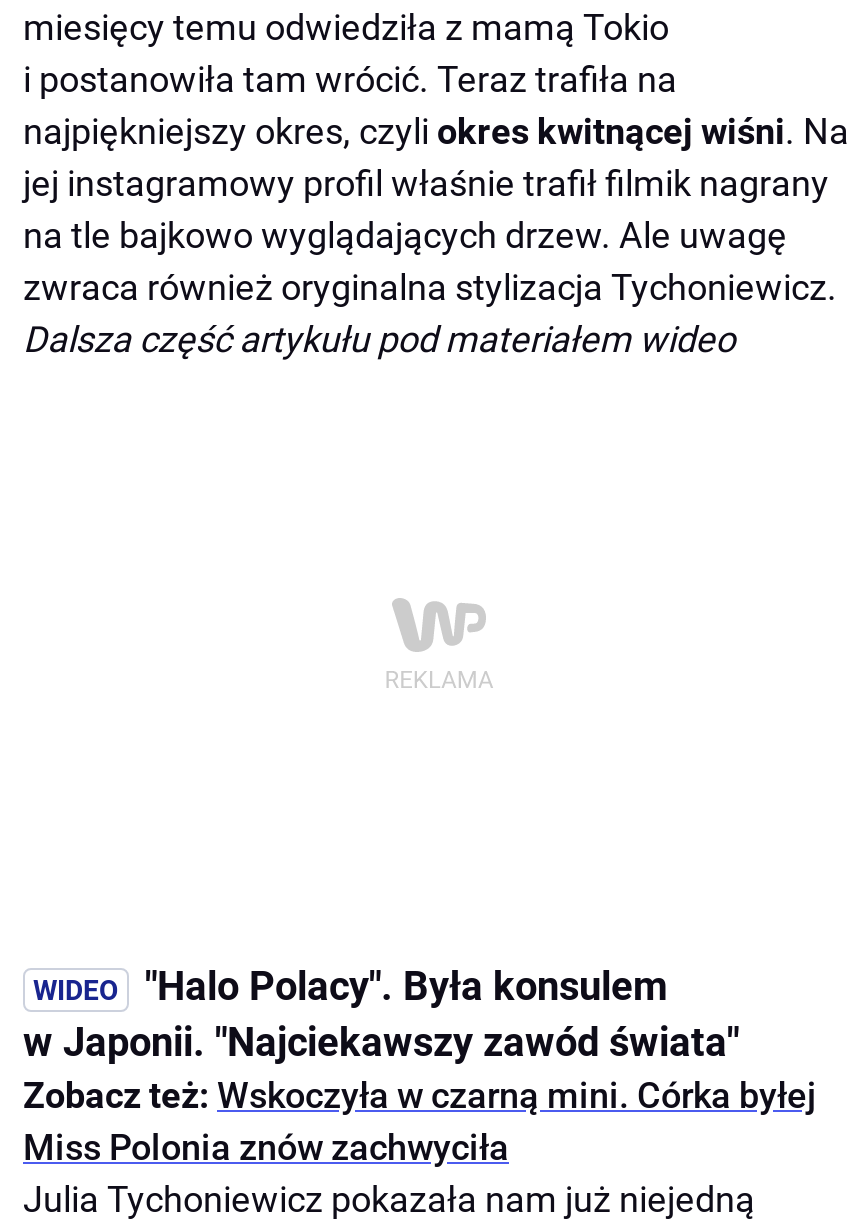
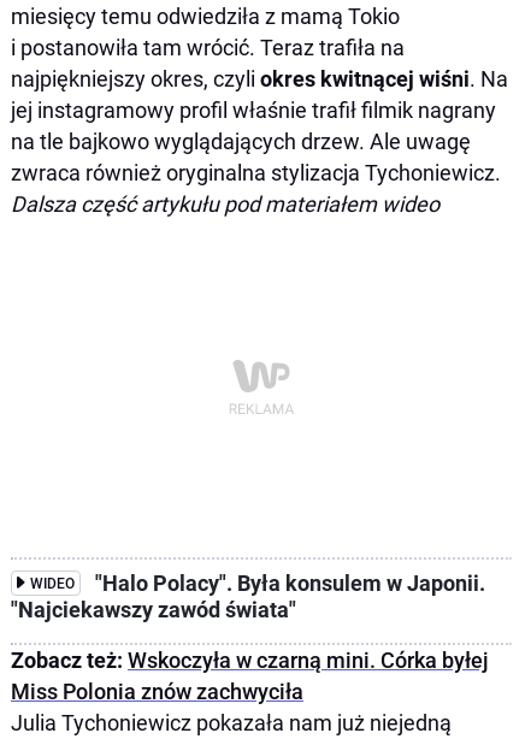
[23,962,739,1066] "Halo Polacy". Była konsulem | w Japonii. "Najciekawszy zawód świata" -> [11,571,485,622] WIDEO | "Halo Polacy". Była konsulem w Japonii. | "Najciekawszy zawód świata"

